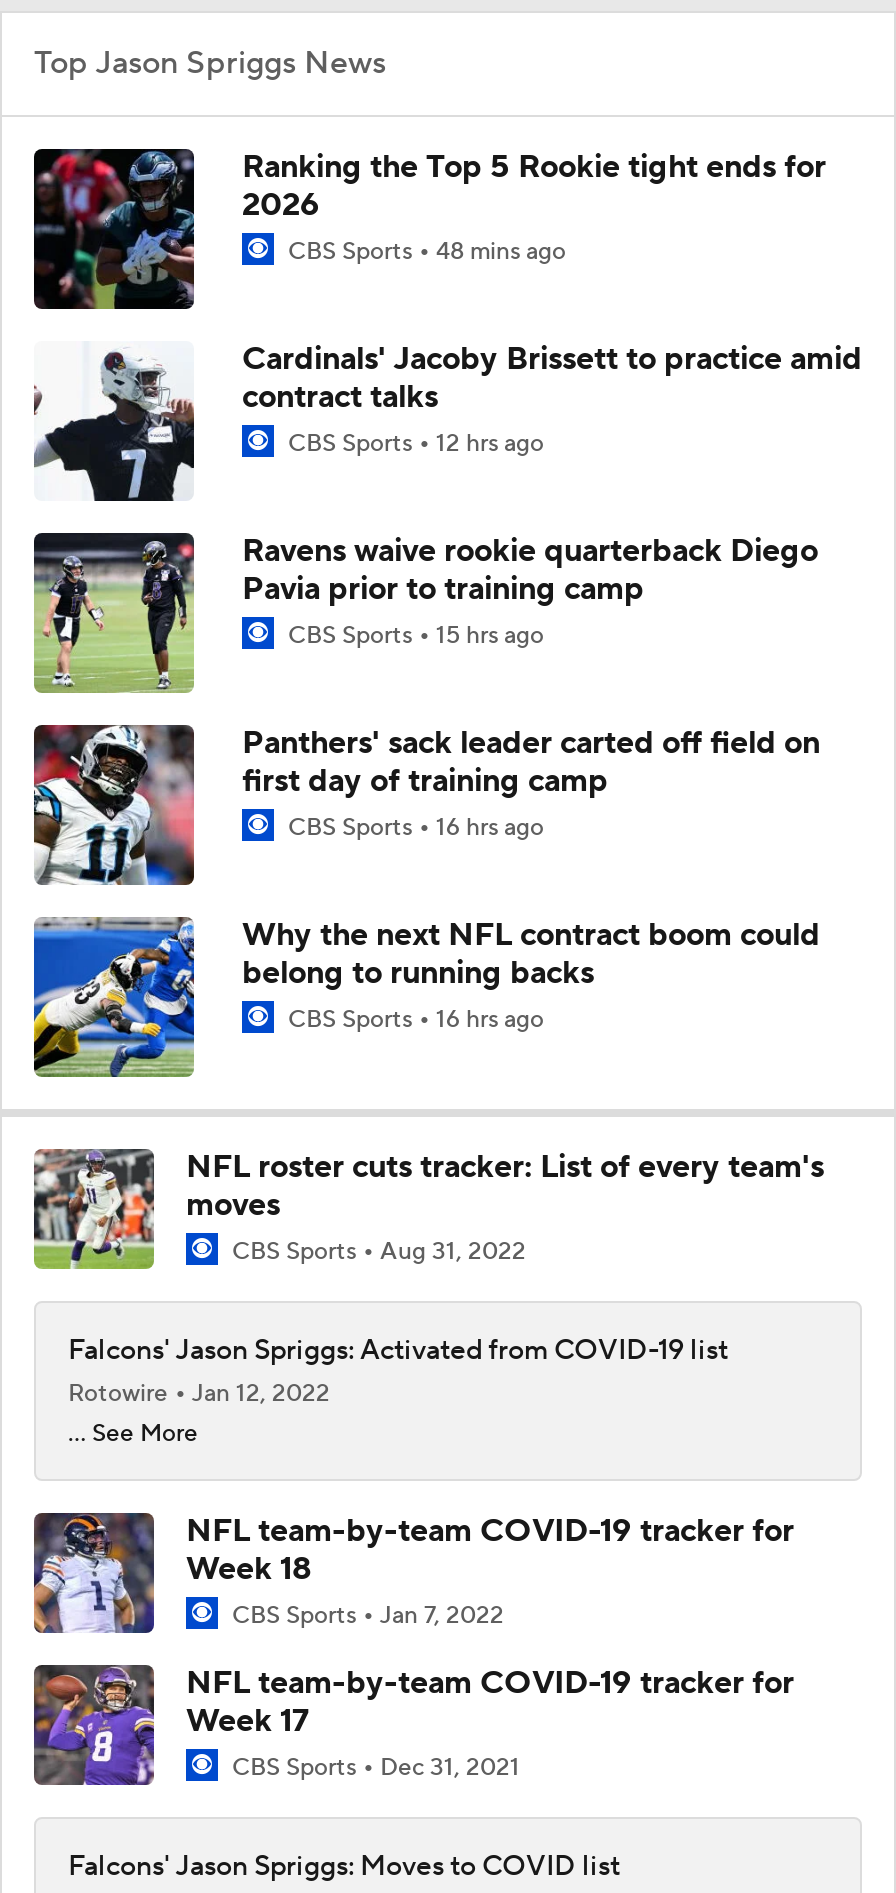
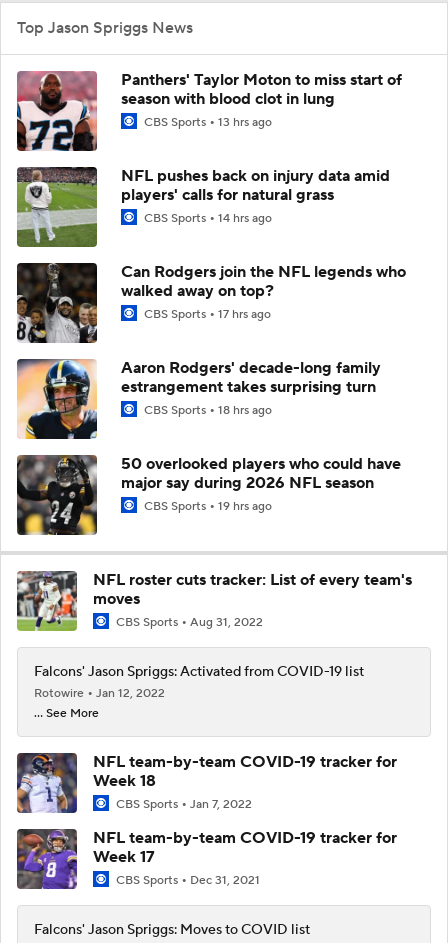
[32,147,826,311] [image] | Ranking the Top 5 Rookie tight ends for | 2026 | CBS Sports 48 mins ago -> [16,70,402,152] [image] | Panthers' Taylor Moton to miss start of | season with blood clot in lung | CBS Sports 13 hrs ago
[34,339,862,503] [image] | Cardinals' Jacoby Brissett to practice amid | contract talks | CBS Sports 12 hrs ago -> [16,166,390,248] [image] | NFL pushes back on injury data amid | players' calls for natural grass | CBS Sports 14 hrs ago
[32,531,818,695] [image] | Ravens waive rookie quarterback Diego | Pavia prior to training camp | CBS Sports 15 hrs ago -> [16,262,406,344] [image] | Can Rodgers join the NFL legends who | walked away on top? | CBS Sports 17 hrs ago
[32,723,820,887] [image] | Panthers' sack leader carted off field on | first day of training camp | CBS Sports 16 hrs ago -> [16,358,381,440] [image] | Aaron Rodgers' decade-long family | estrangement takes surprising turn | CBS Sports 18 hrs ago
[32,915,820,1079] [image] | Why the next NFL contract boom could | belong to running backs | CBS Sports 16 hrs ago -> [16,454,401,536] [image] | 50 overlooked players who could have | major say during 2026 NFL season | CBS Sports 19 hrs ago

